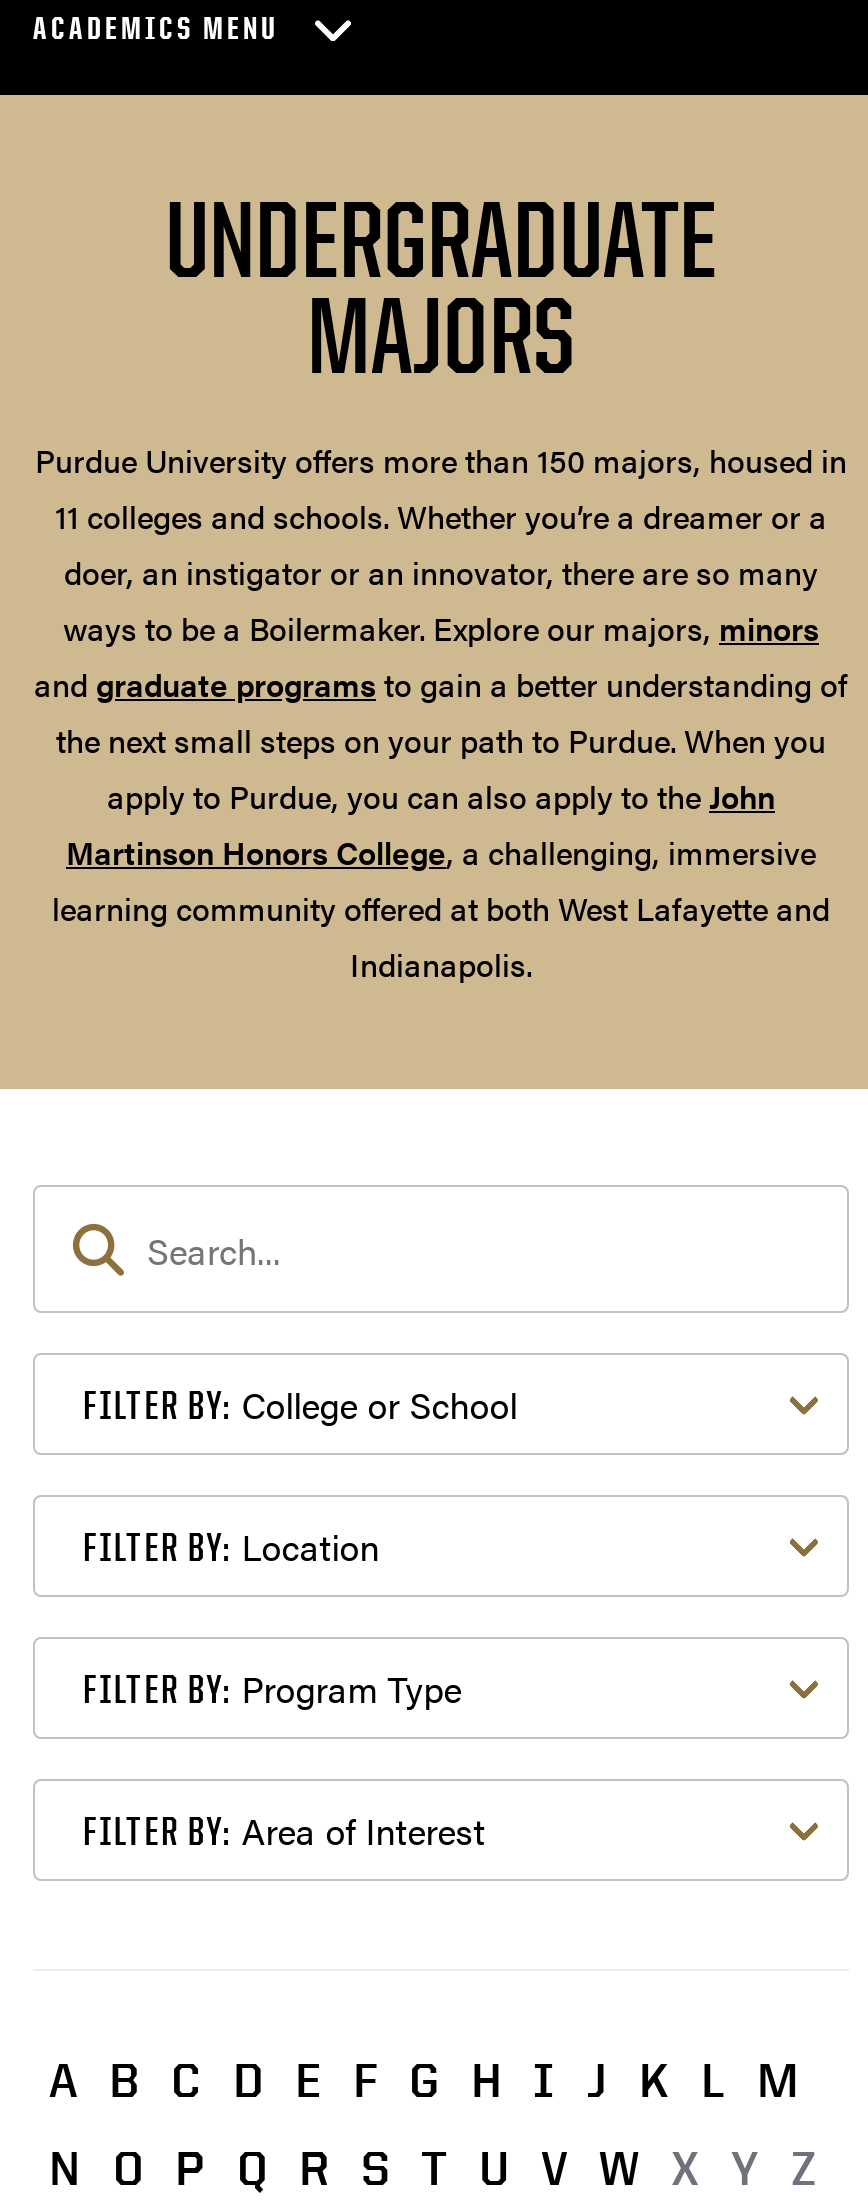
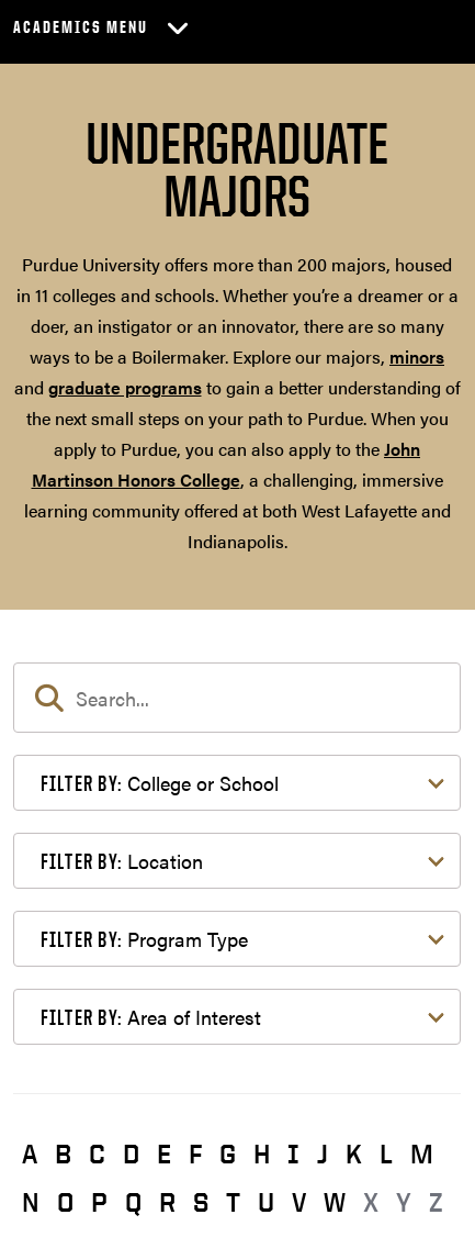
[35,437,847,539] Purdue University offers more than 150 majors, housed in | 11 colleges and schools. Whether you’re a dreamer or a -> [16,252,458,308] Purdue University offers more than 200 majors, housed | in 11 colleges and schools. Whether you’re a dreamer or a

